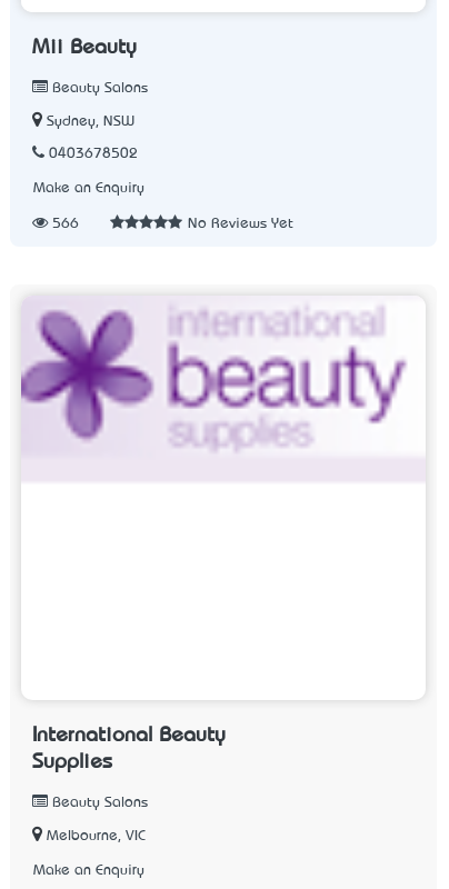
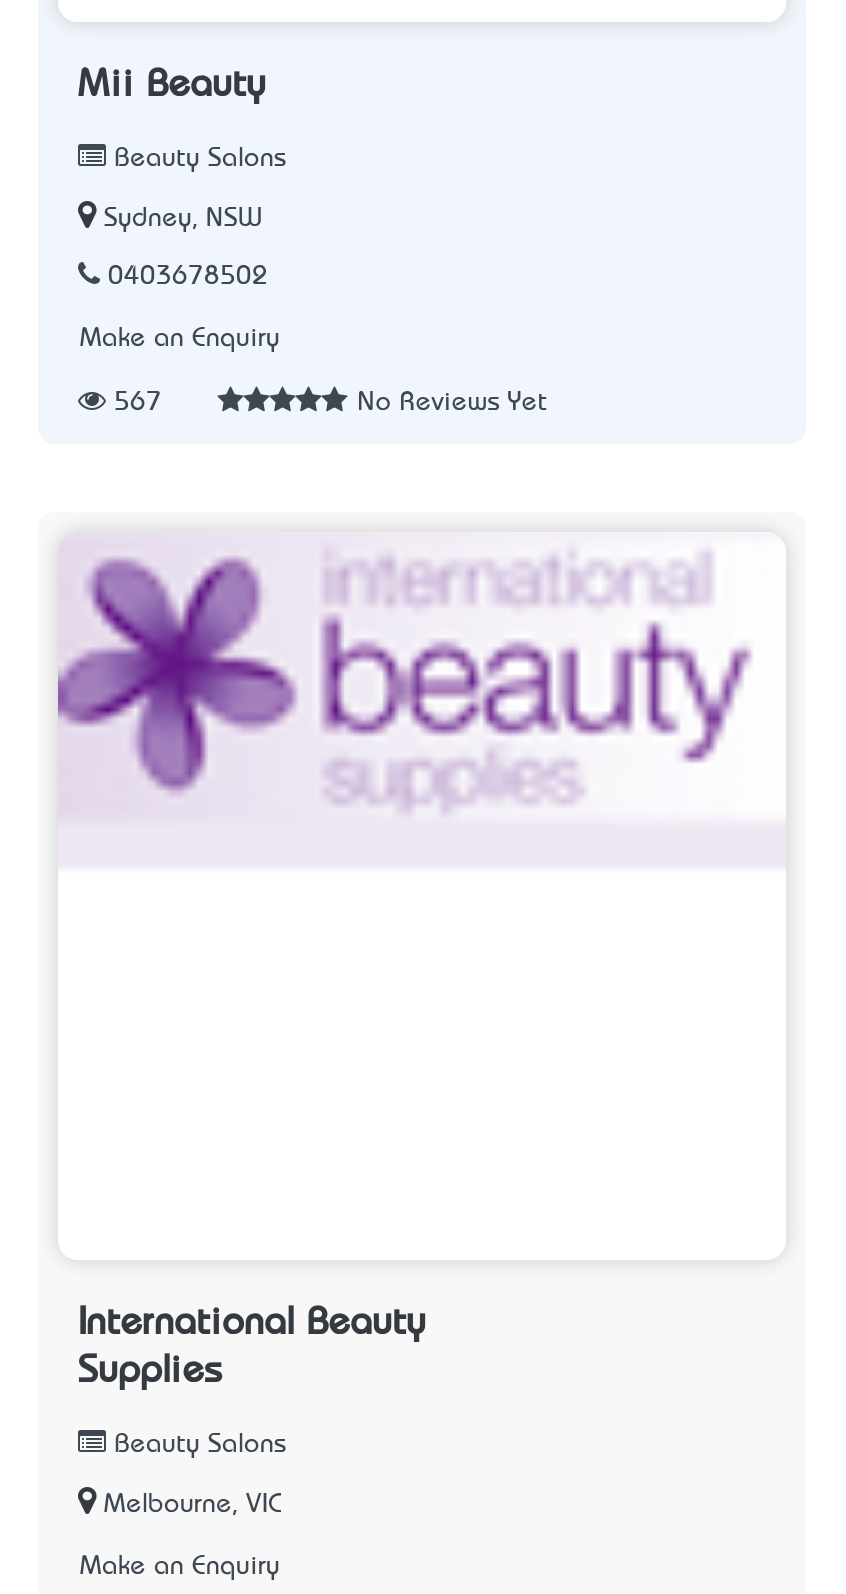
[48,217,79,231] 566 -> [106,390,162,416] 567

